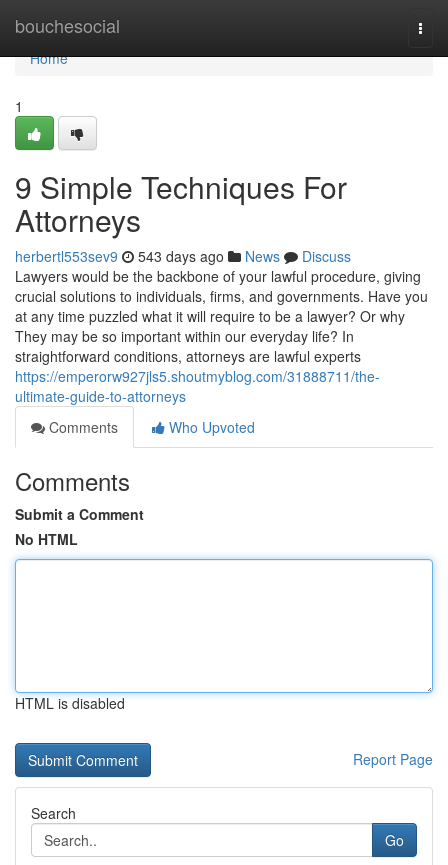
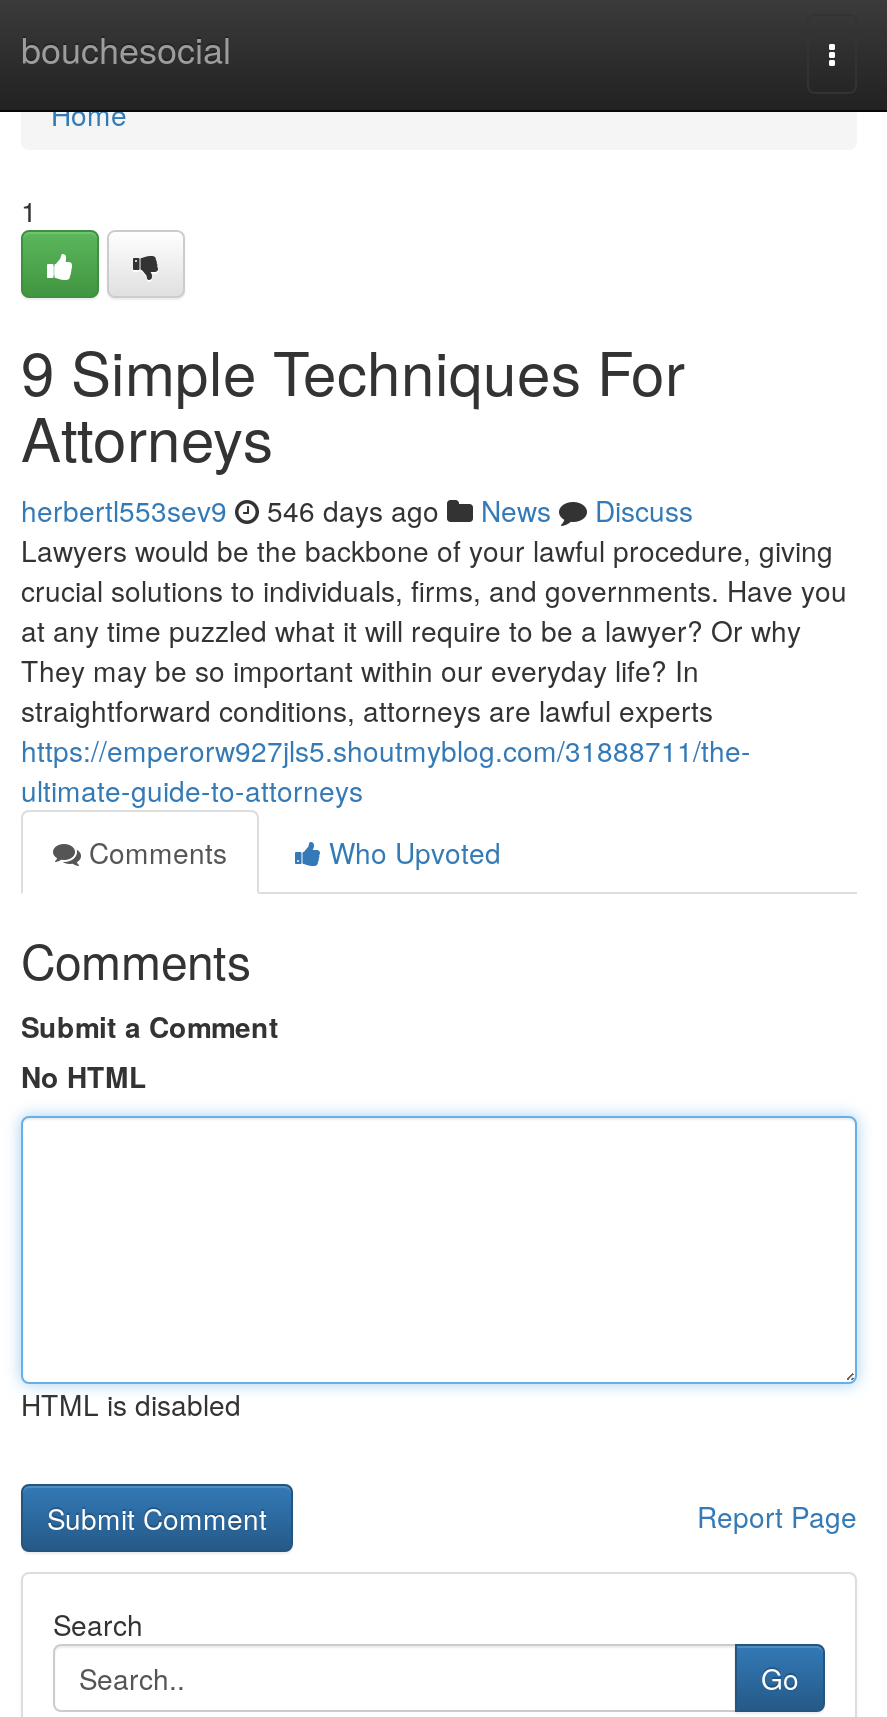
[15,246,351,266] herbertl553sev9 543 days ago News Discuss -> [21,490,693,530] herbertl553sev9 546 days ago News Discuss

